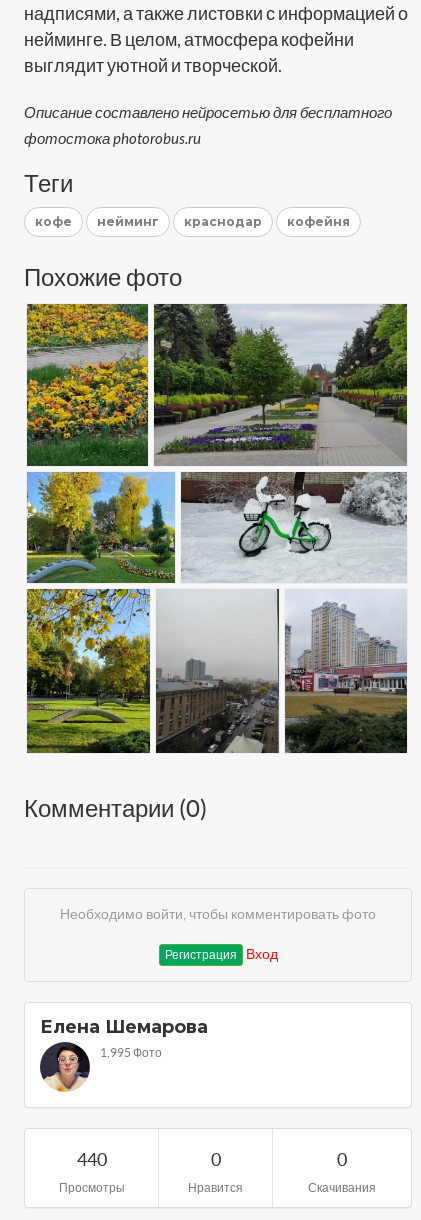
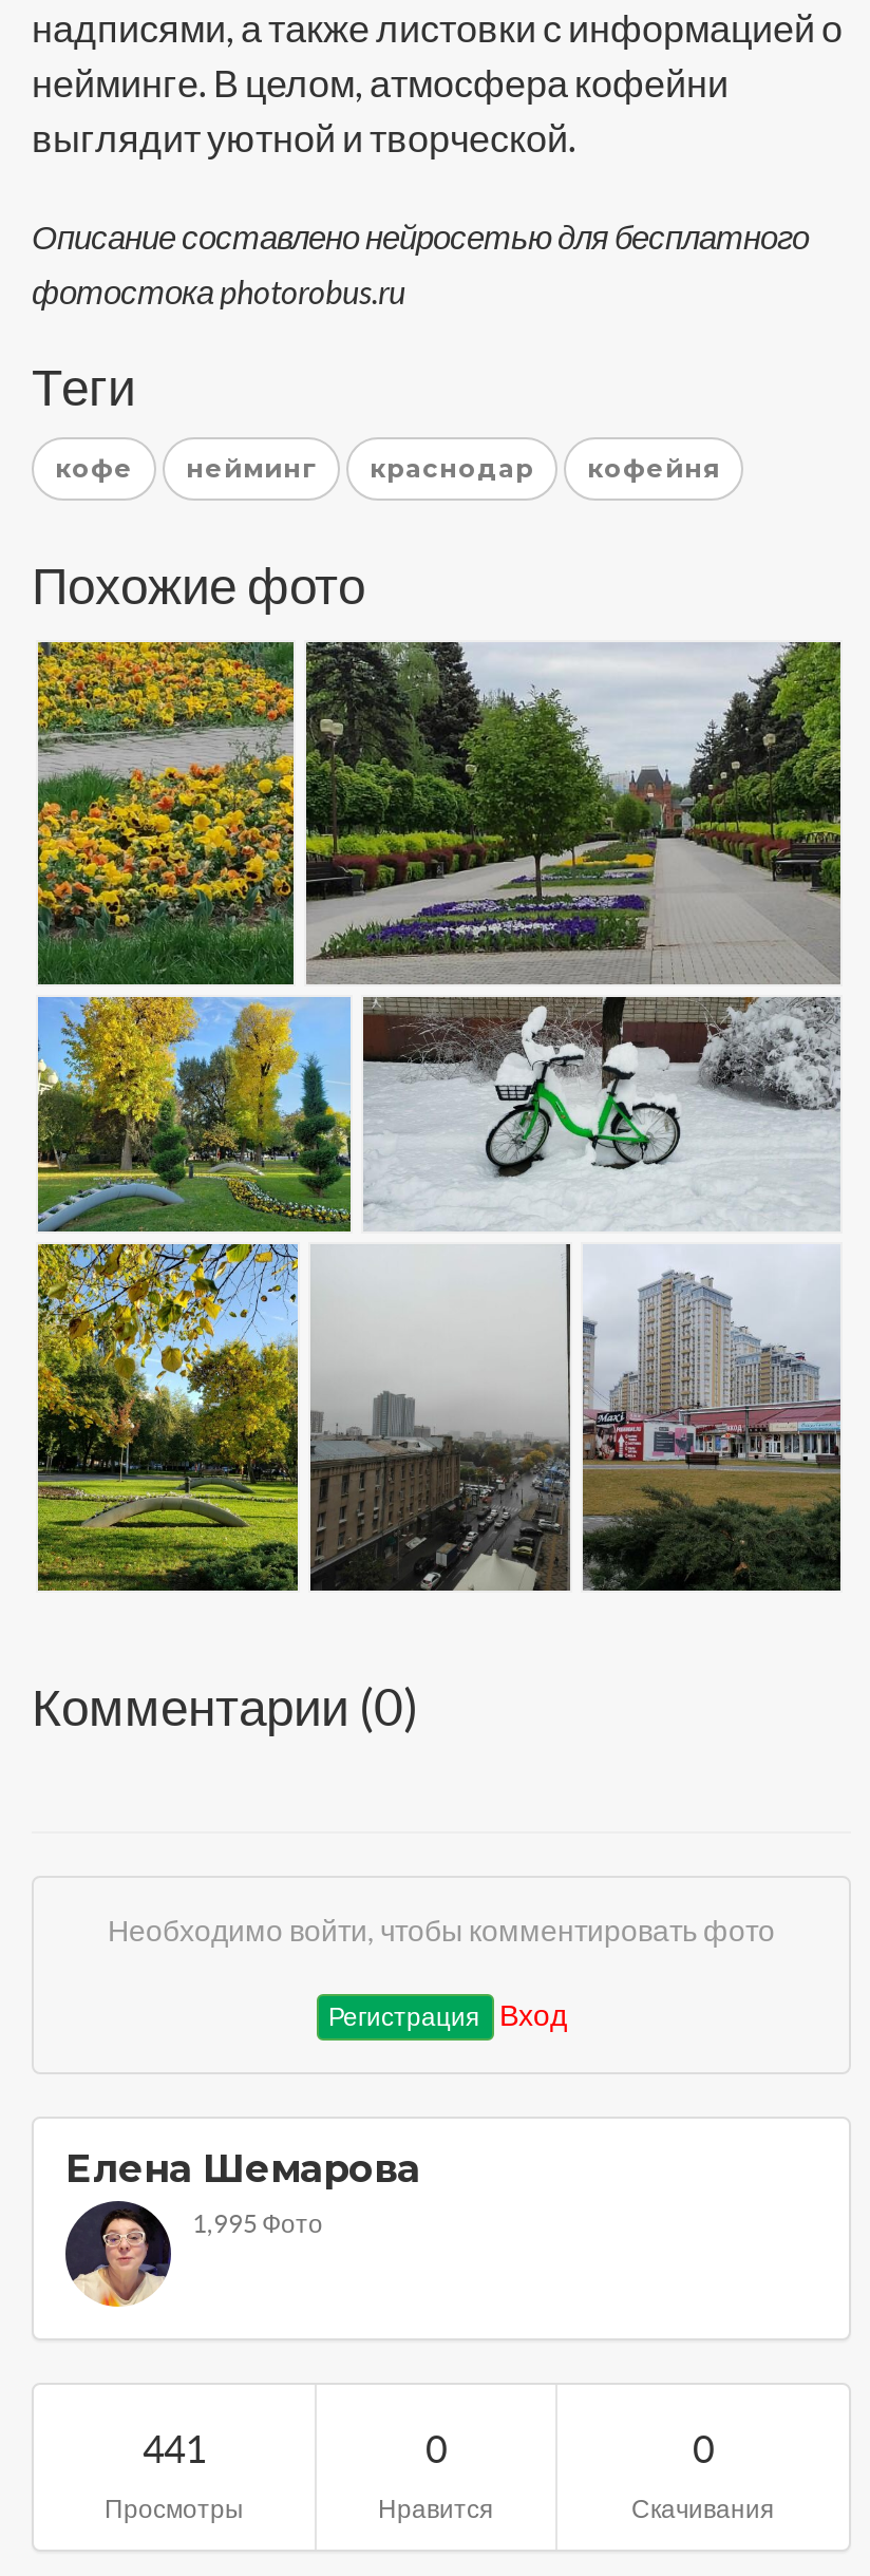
[76,1149,106,1170] 440 -> [143,2428,206,2472] 441

